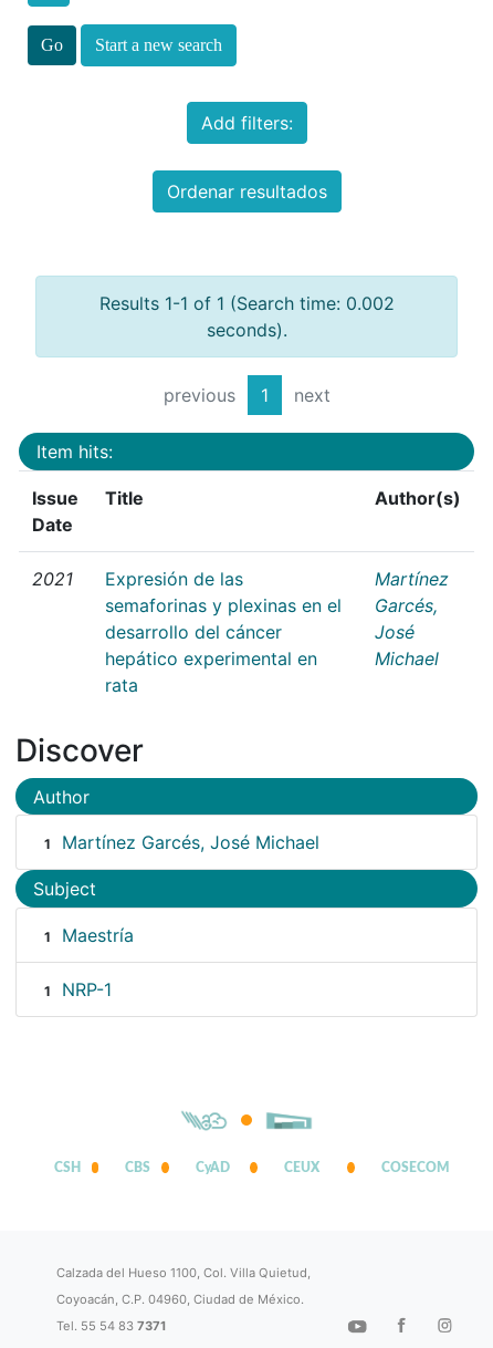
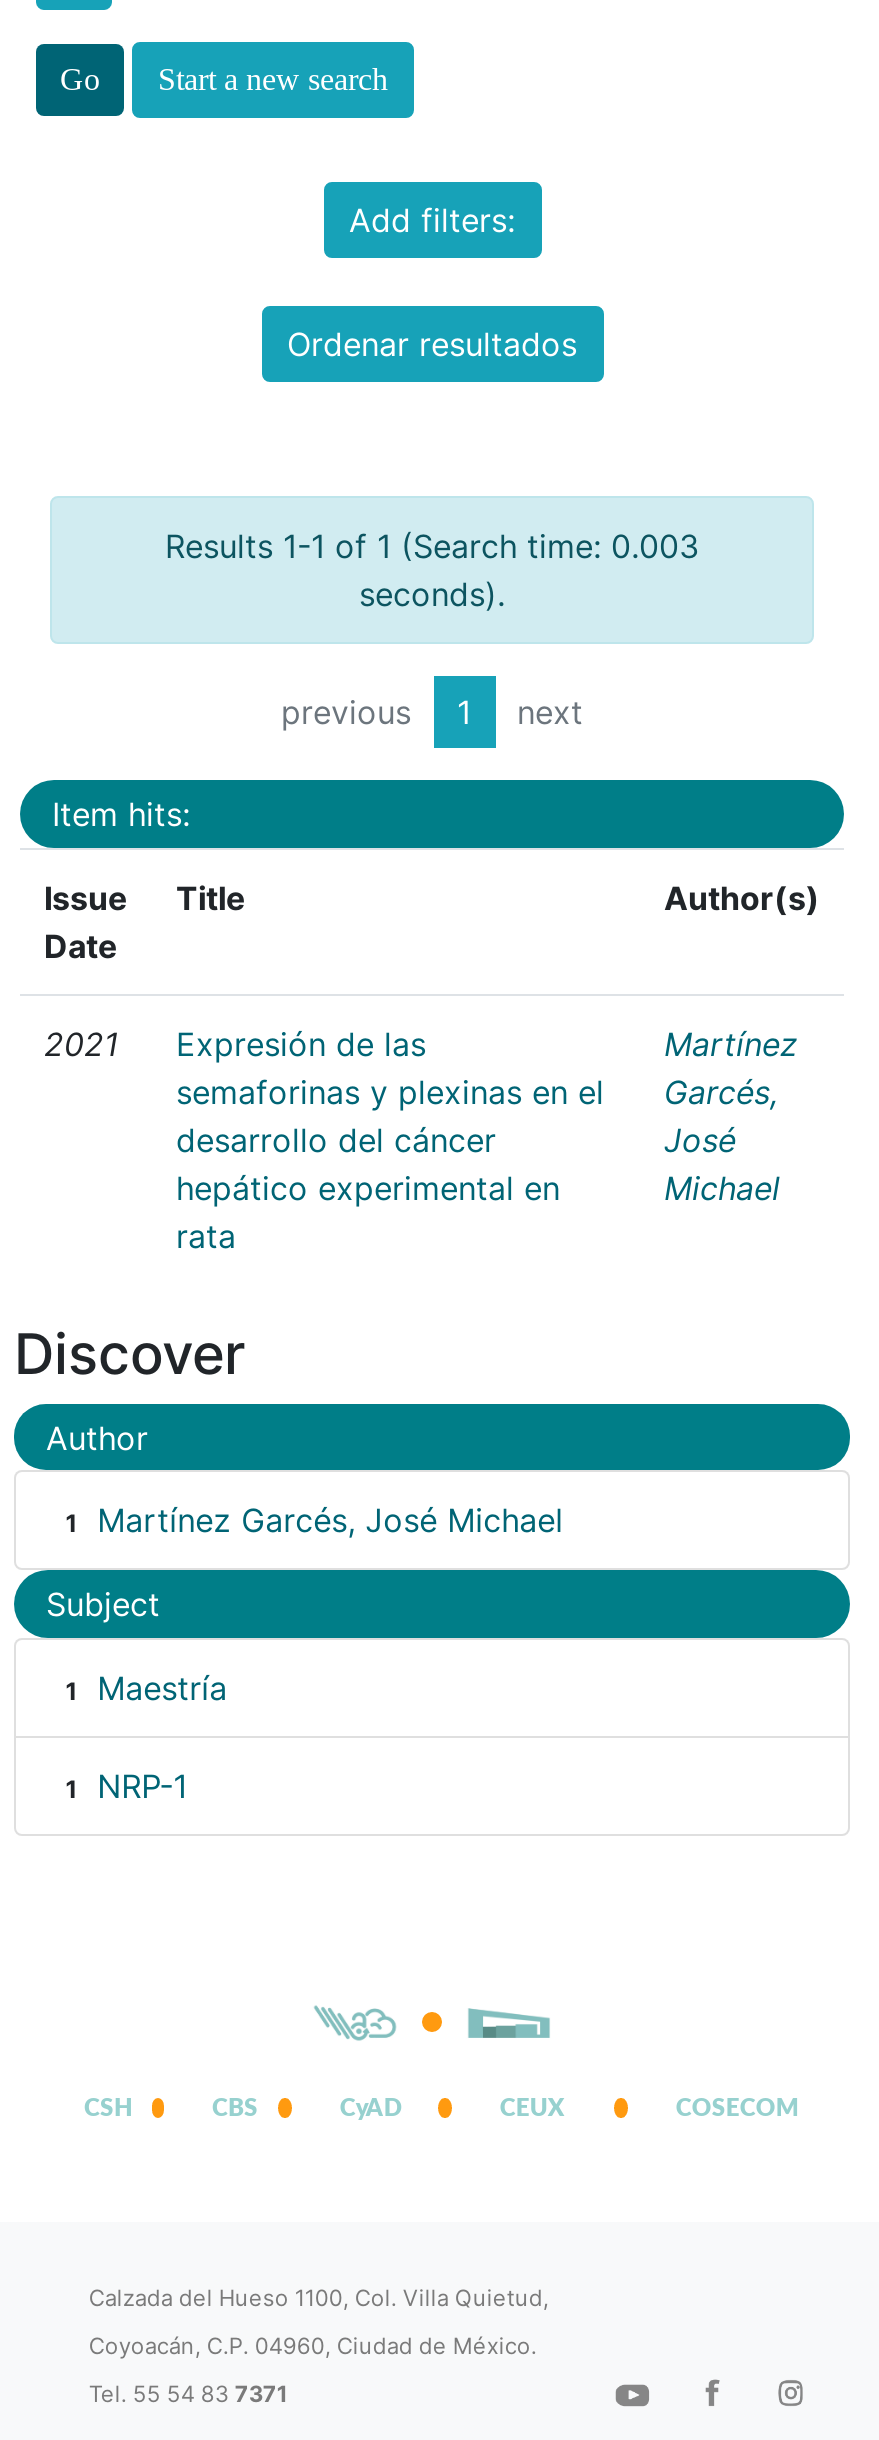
[99,292,394,314] Results 1-1 of 1 (Search time: 0.002 -> [165,526,699,566] Results 1-1 of 1 (Search time: 0.003

